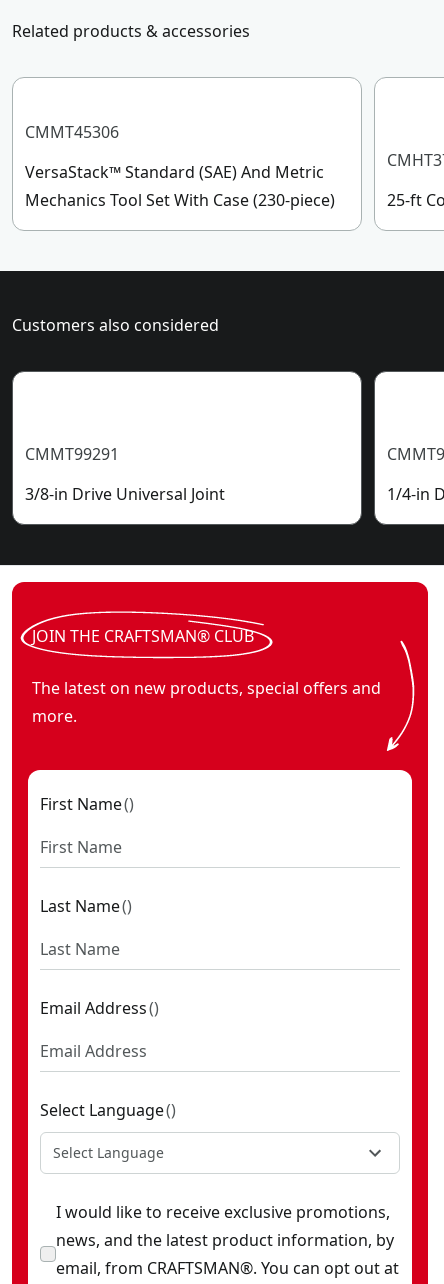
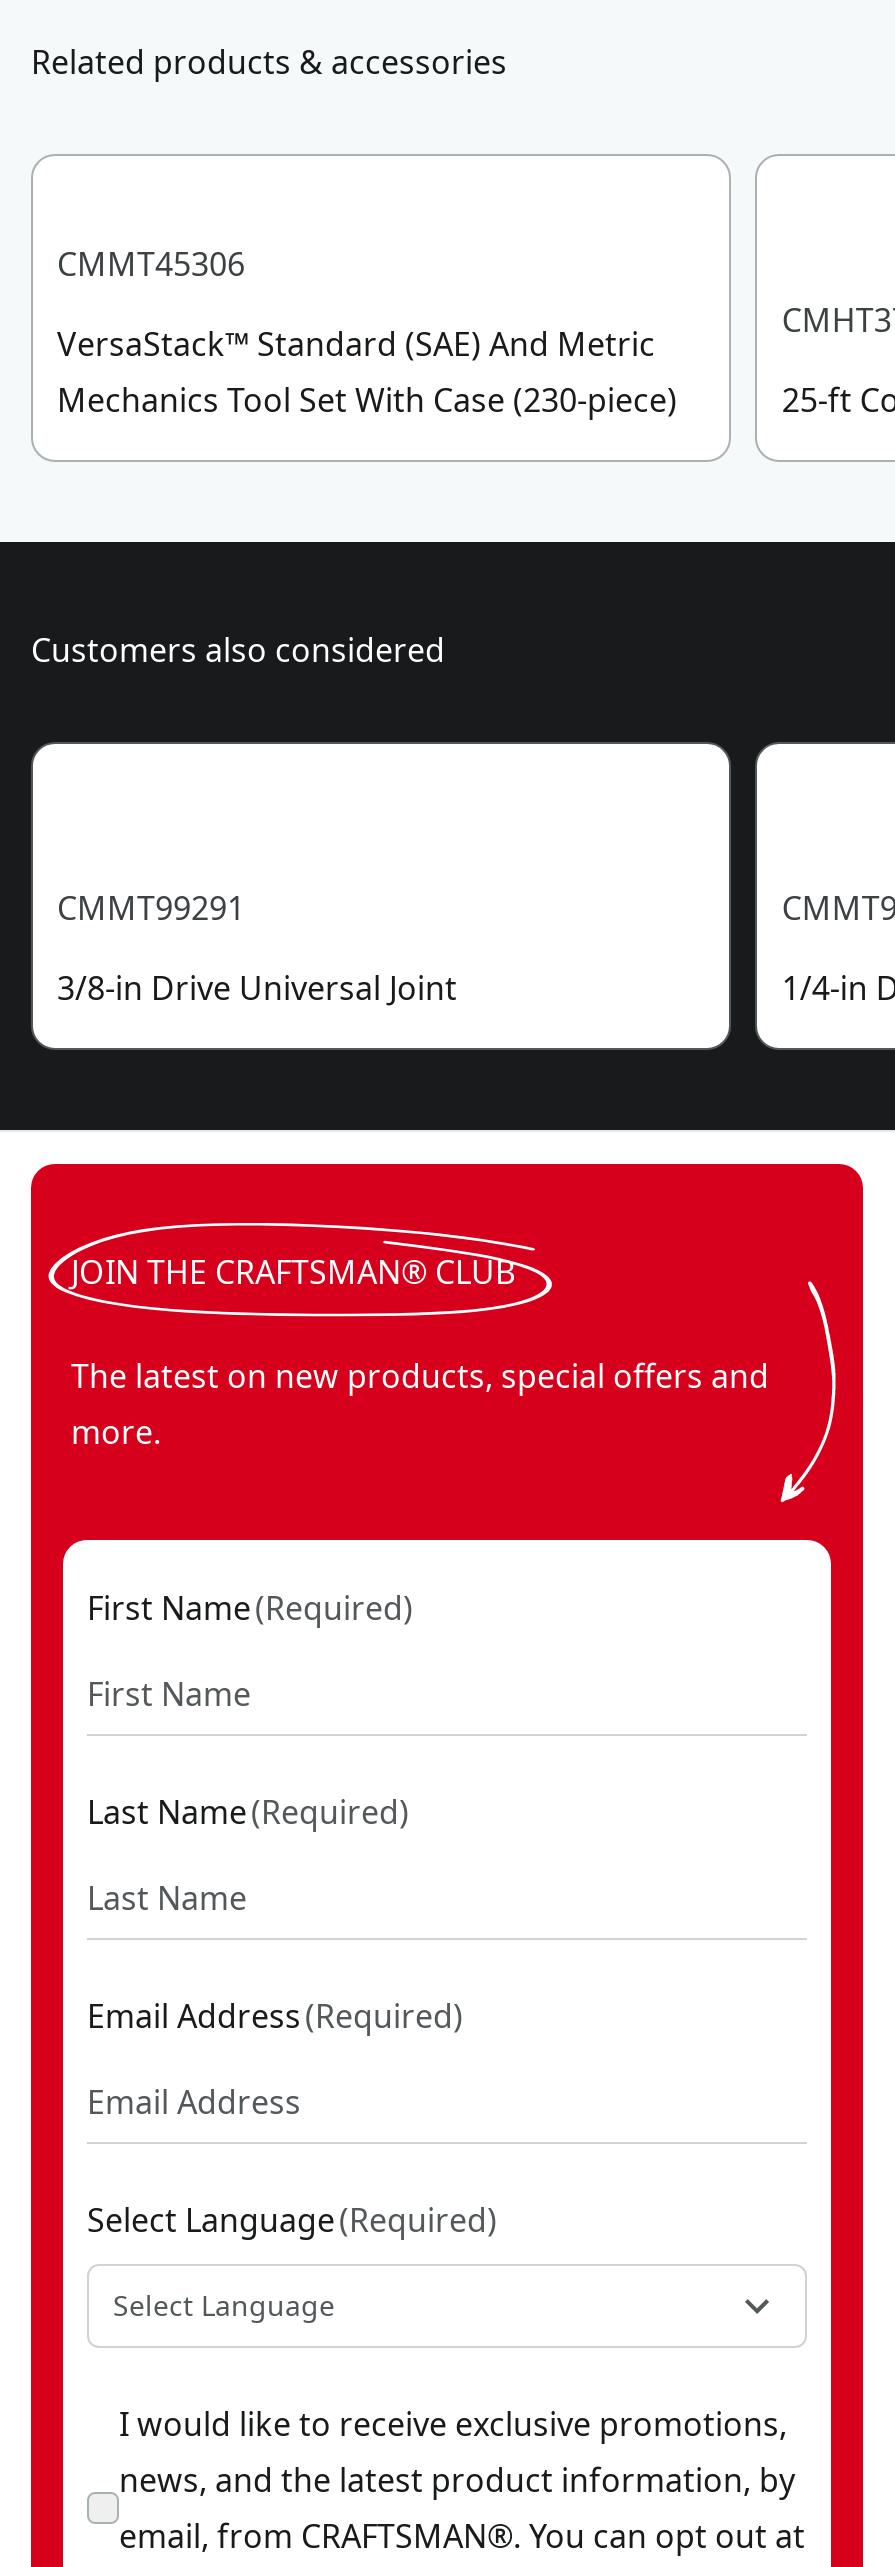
[40,793,134,815] First Name () -> [87,1586,413,1630] First Name (Required)
[40,895,132,917] Last Name () -> [87,1790,409,1834] Last Name (Required)
[40,997,159,1019] Email Address () -> [87,1994,463,2038] Email Address (Required)
[40,1099,176,1121] Select Language () -> [87,2198,497,2242] Select Language (Required)

